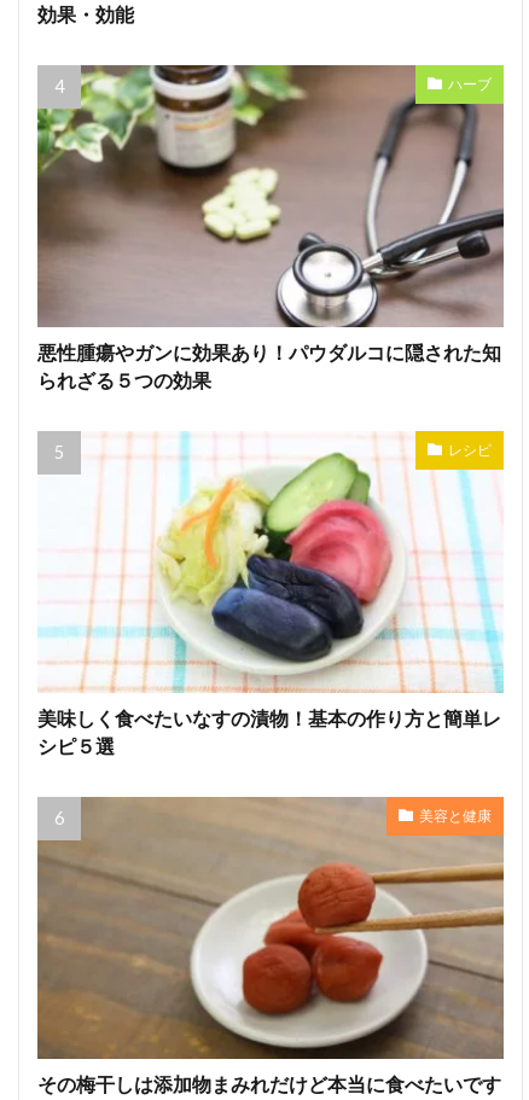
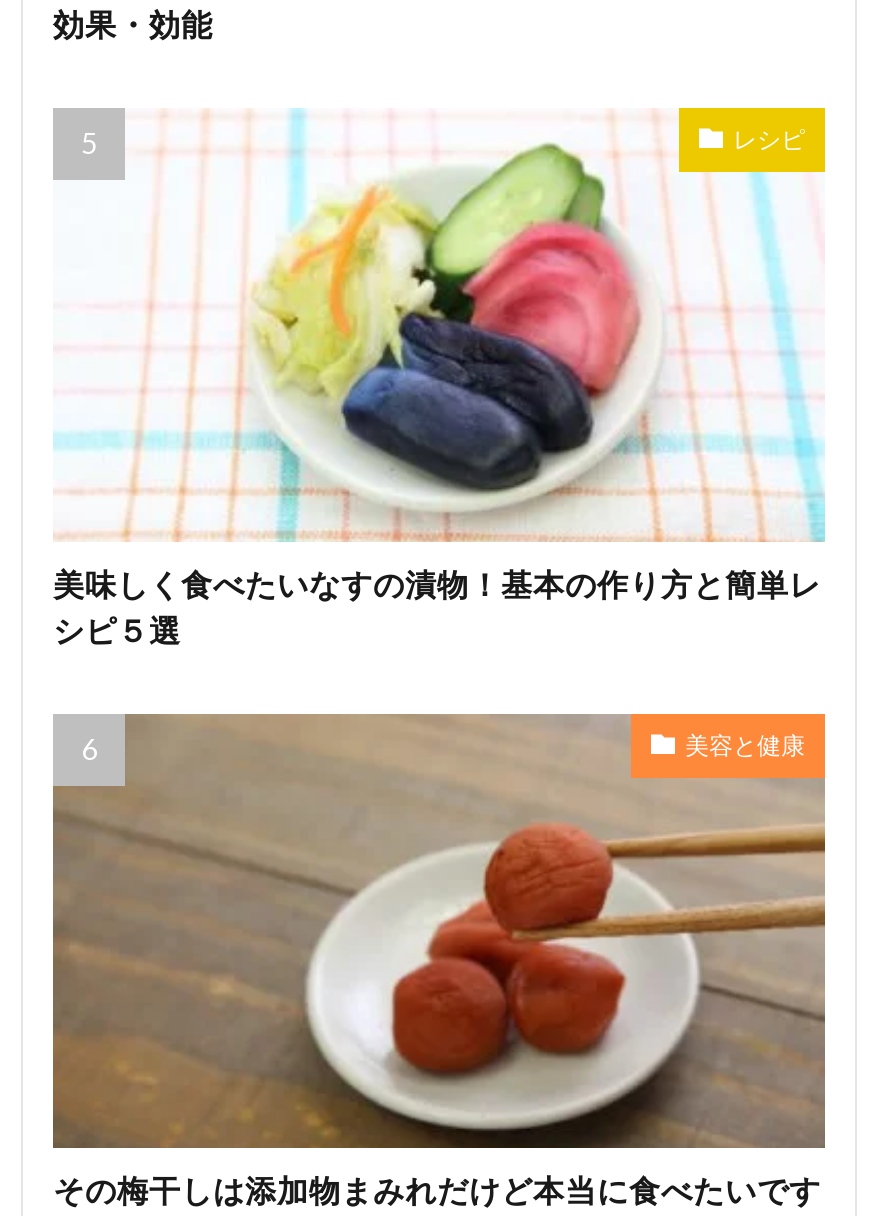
[36,64,505,328] [image] | ハーブ -> none
[37,341,501,391] 悪性腫瘍やガンに効果あり！パウダルコに隠された知 | られざる５つの効果 -> none

